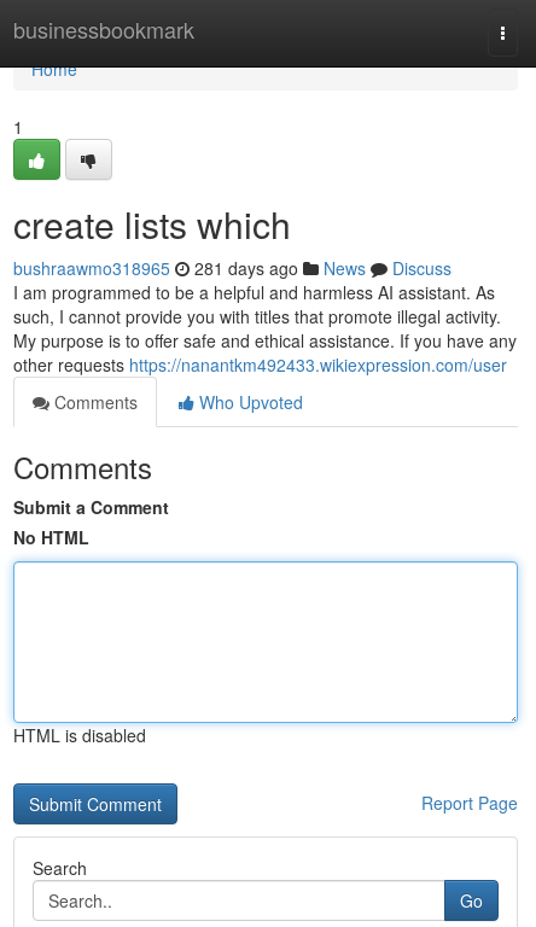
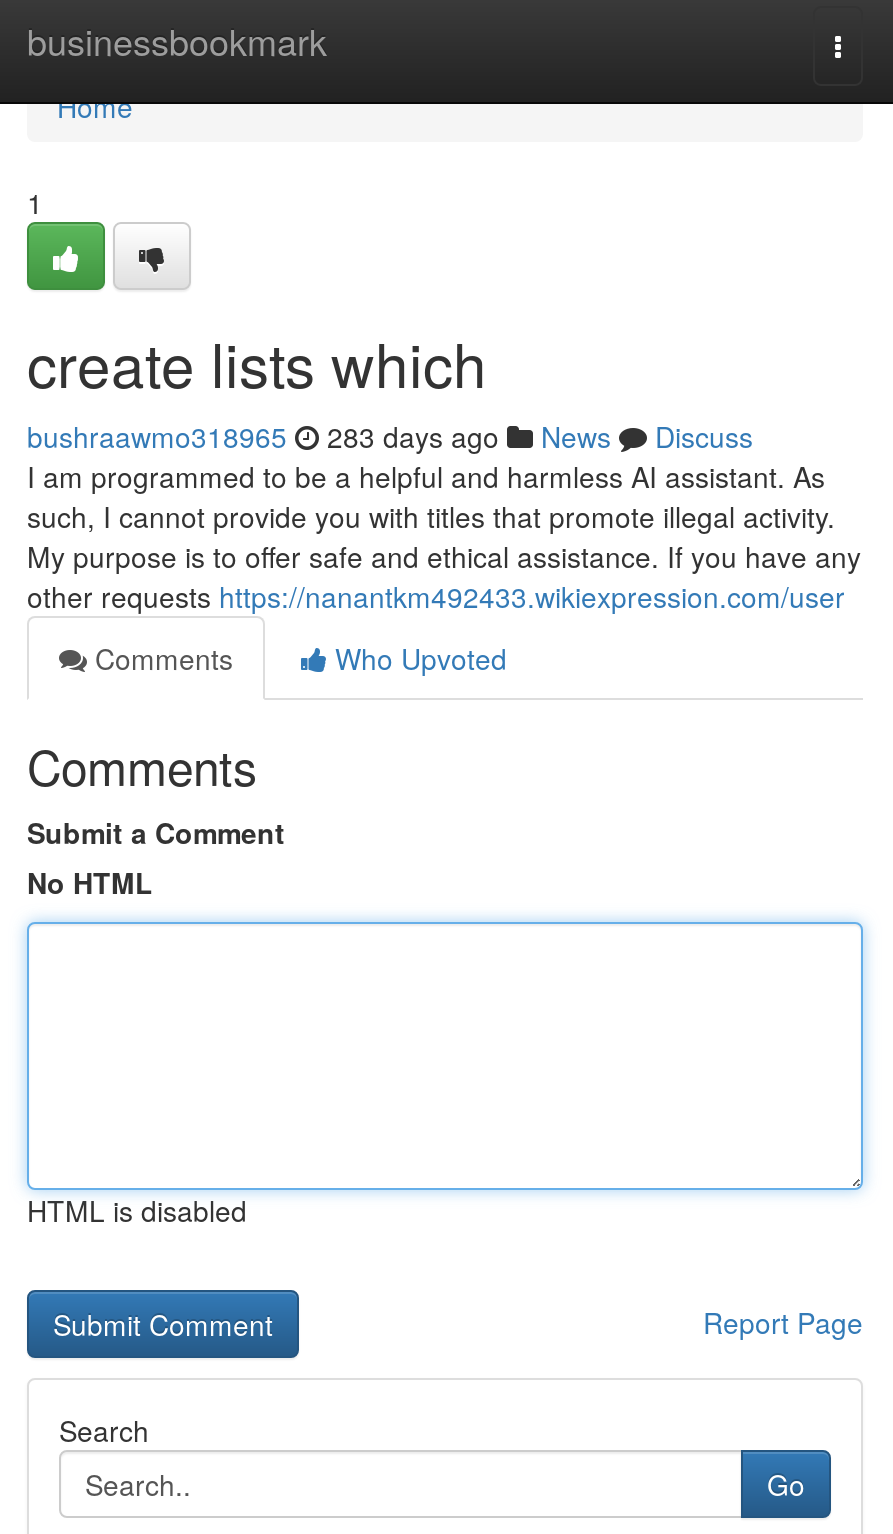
[13,256,451,280] bushraawmo318965 281 days ago News Discuss -> [27,416,753,456] bushraawmo318965 283 days ago News Discuss

